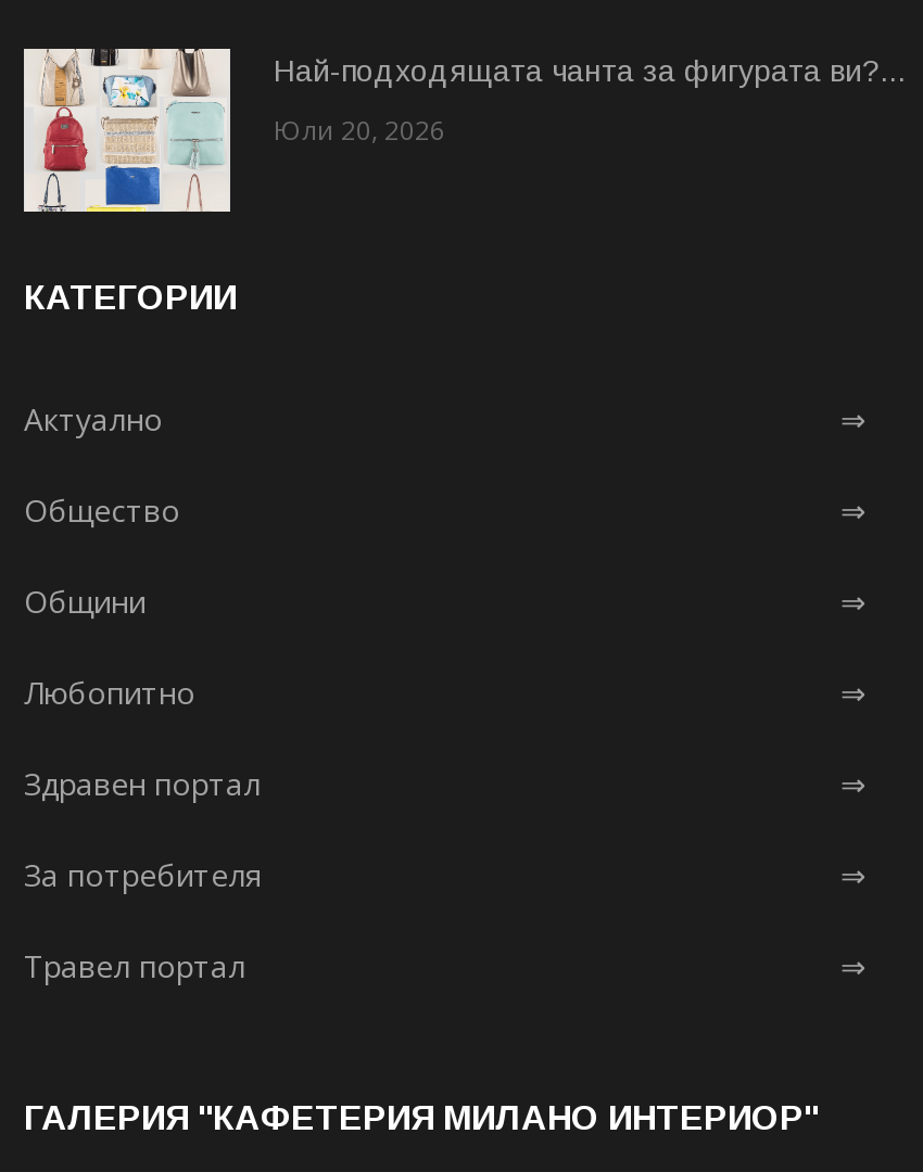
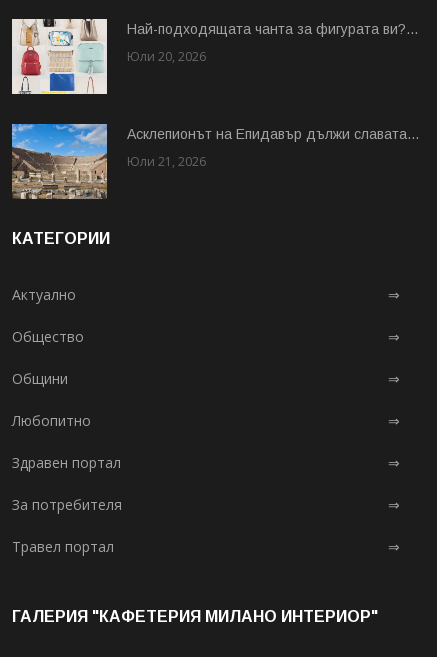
none -> [11,123,419,200] [image] | Асклепионът на Епидавър дължи славата... | Юли 21, 2026

